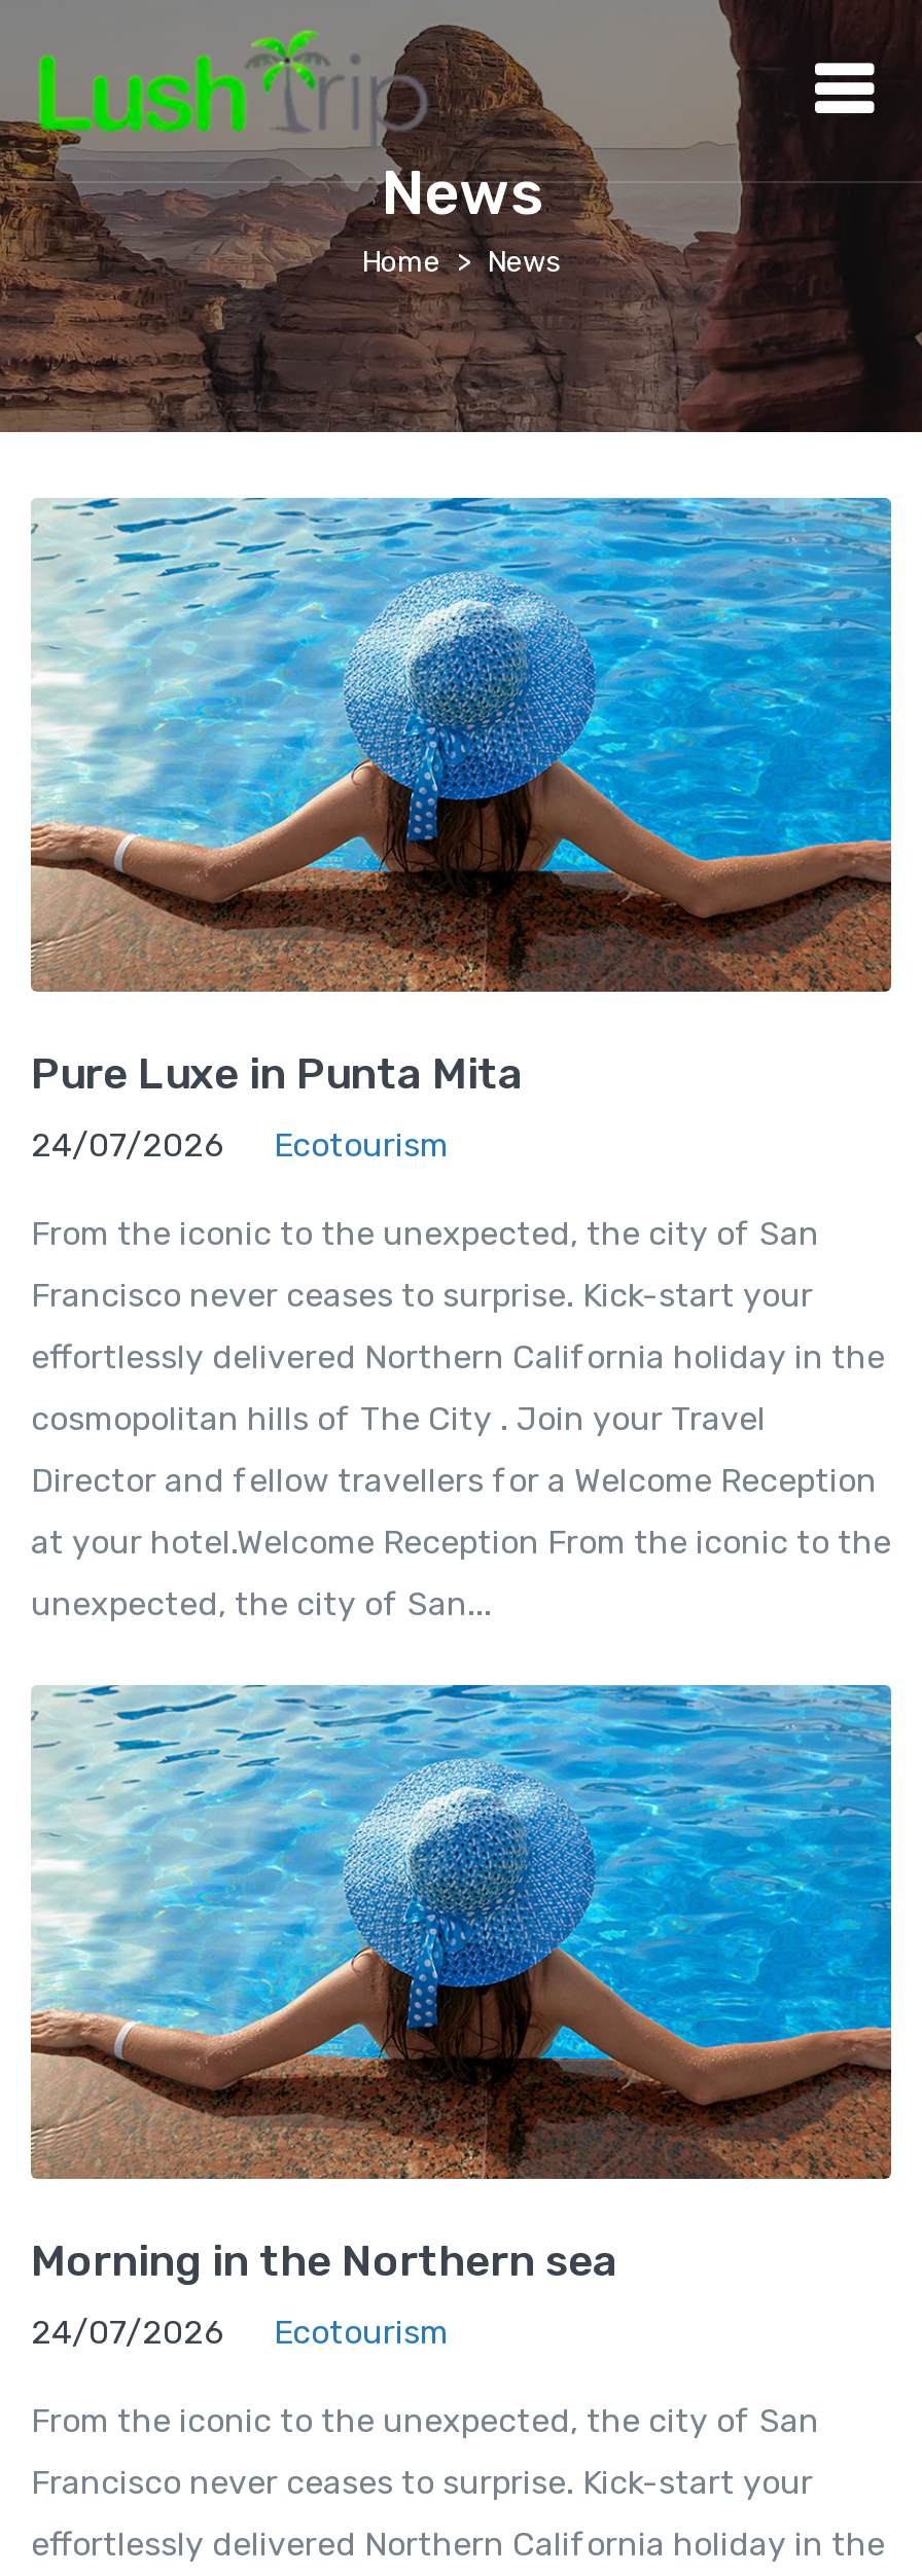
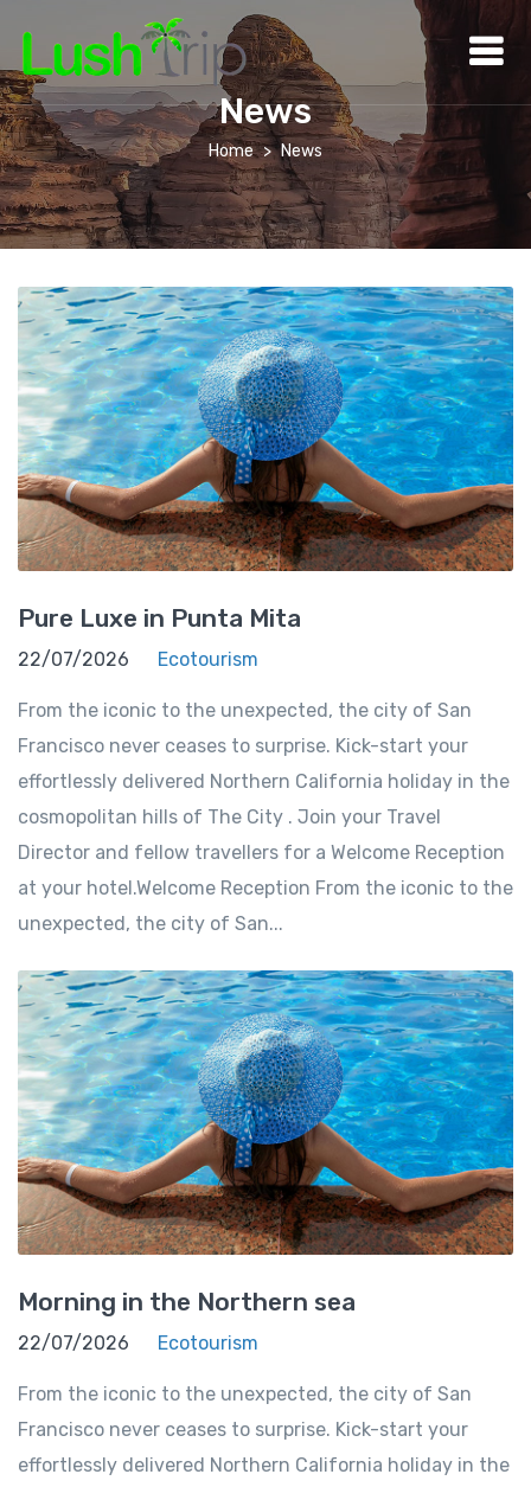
[31,1126,449,1165] 24/07/2026 Ecotourism -> [18,648,258,671] 22/07/2026 Ecotourism
[31,2313,449,2353] 24/07/2026 Ecotourism -> [18,1332,258,1355] 22/07/2026 Ecotourism

